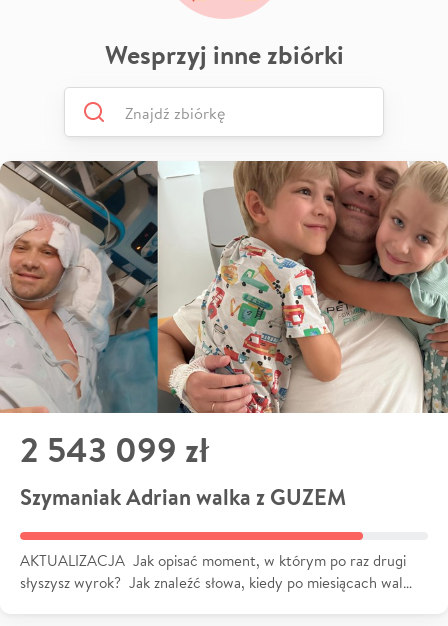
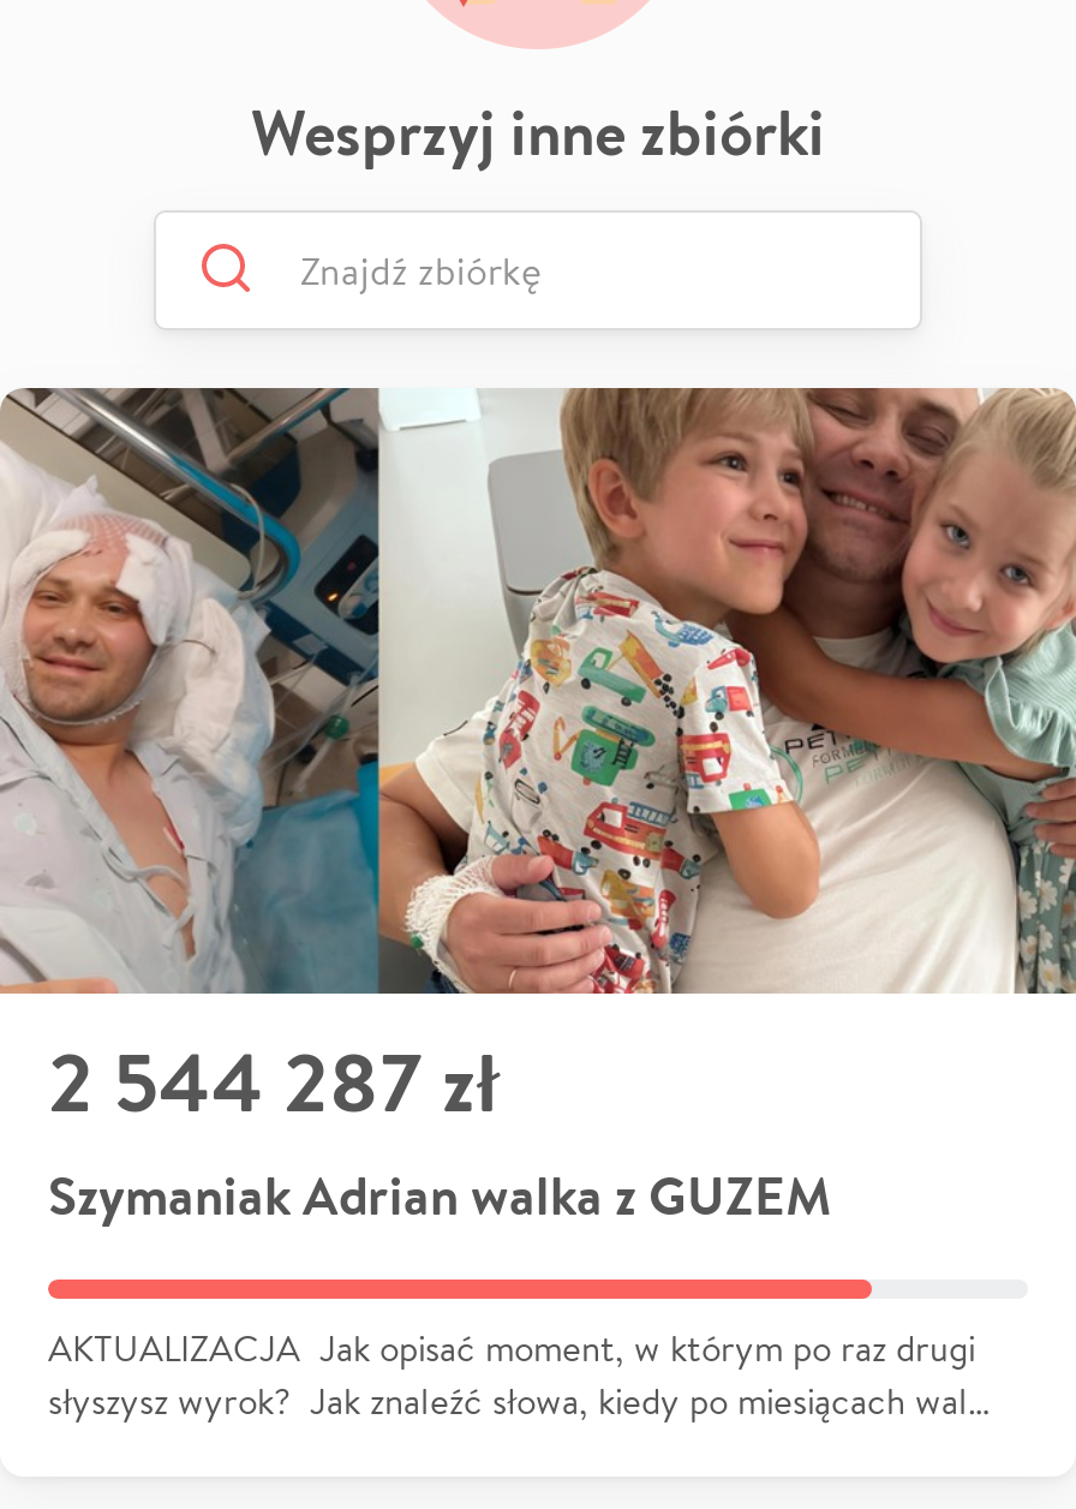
[20,426,209,473] 2 543 099 zł -> [48,1024,500,1137] 2 544 287 zł

